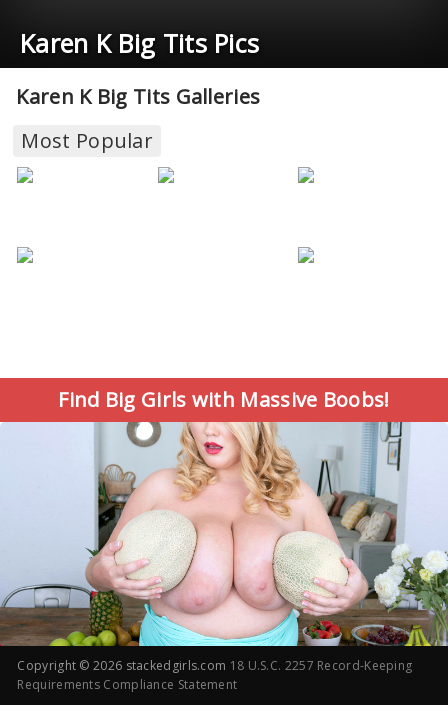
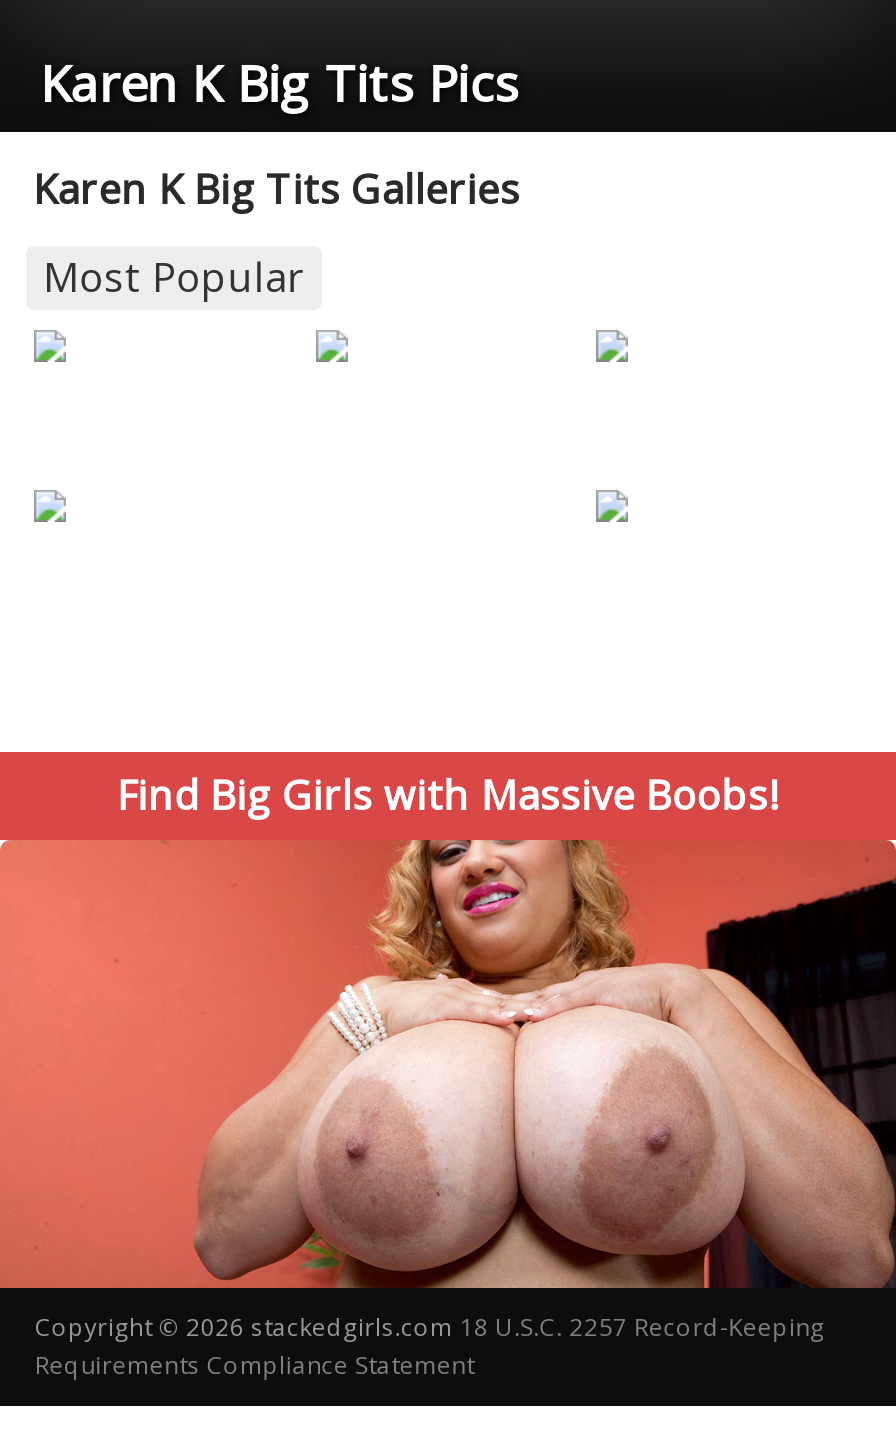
[3,421,445,647] [image] -> [6,838,890,1290] [image]

